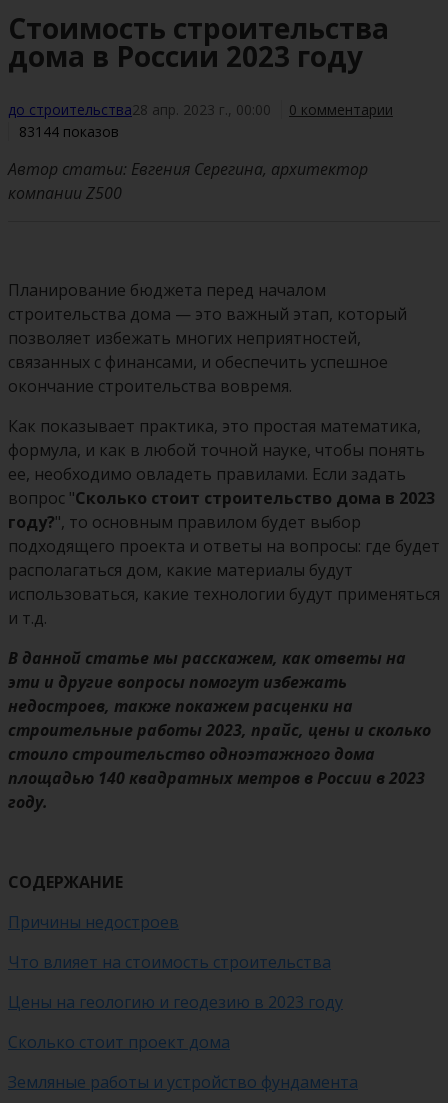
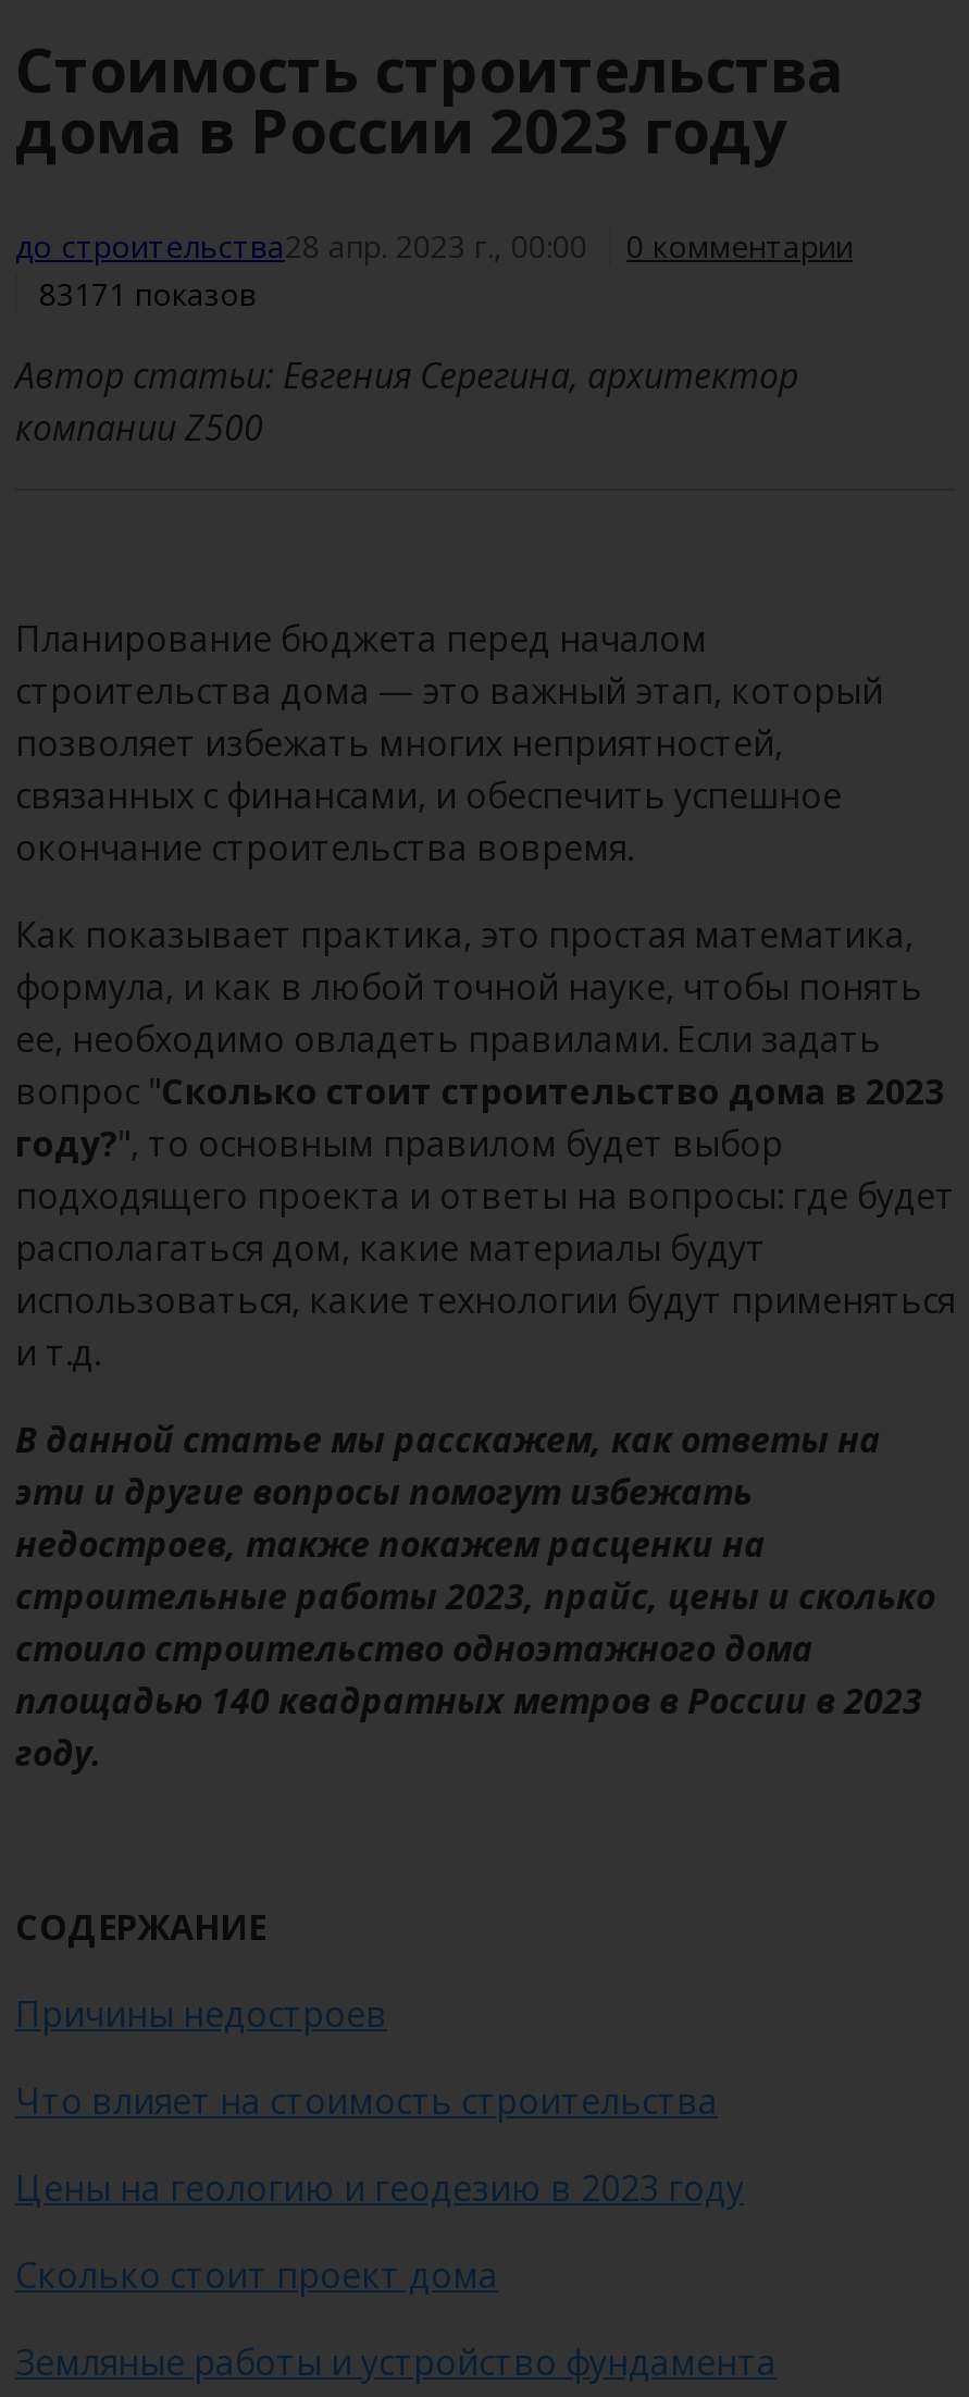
[19,122,119,141] 83144 показов -> [39,273,257,314] 83171 показов

